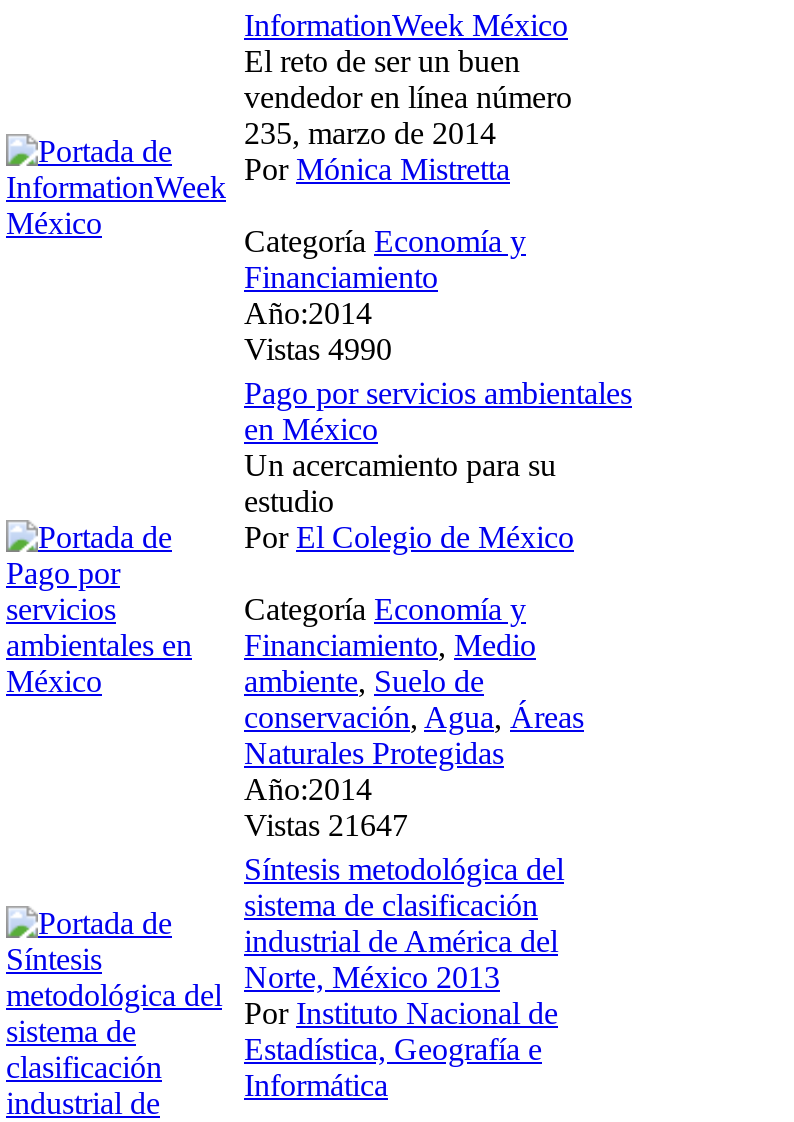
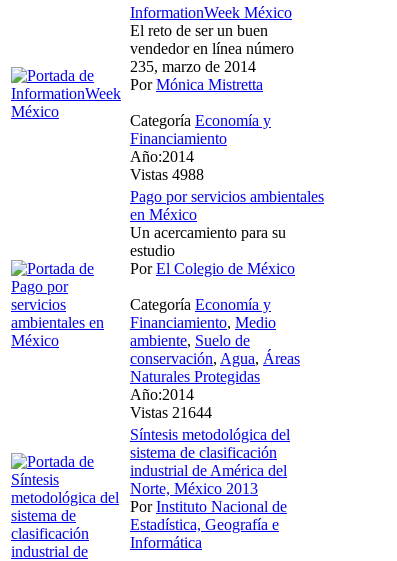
[244,332,392,366] Vistas 4990 -> [130,166,204,183] Vistas 4988
[244,808,408,842] Vistas 21647 -> [130,404,212,421] Vistas 21644

